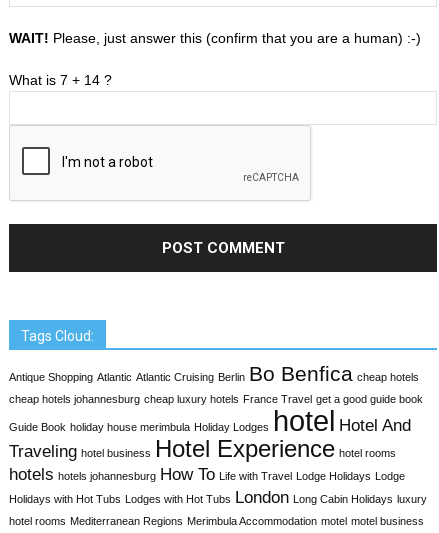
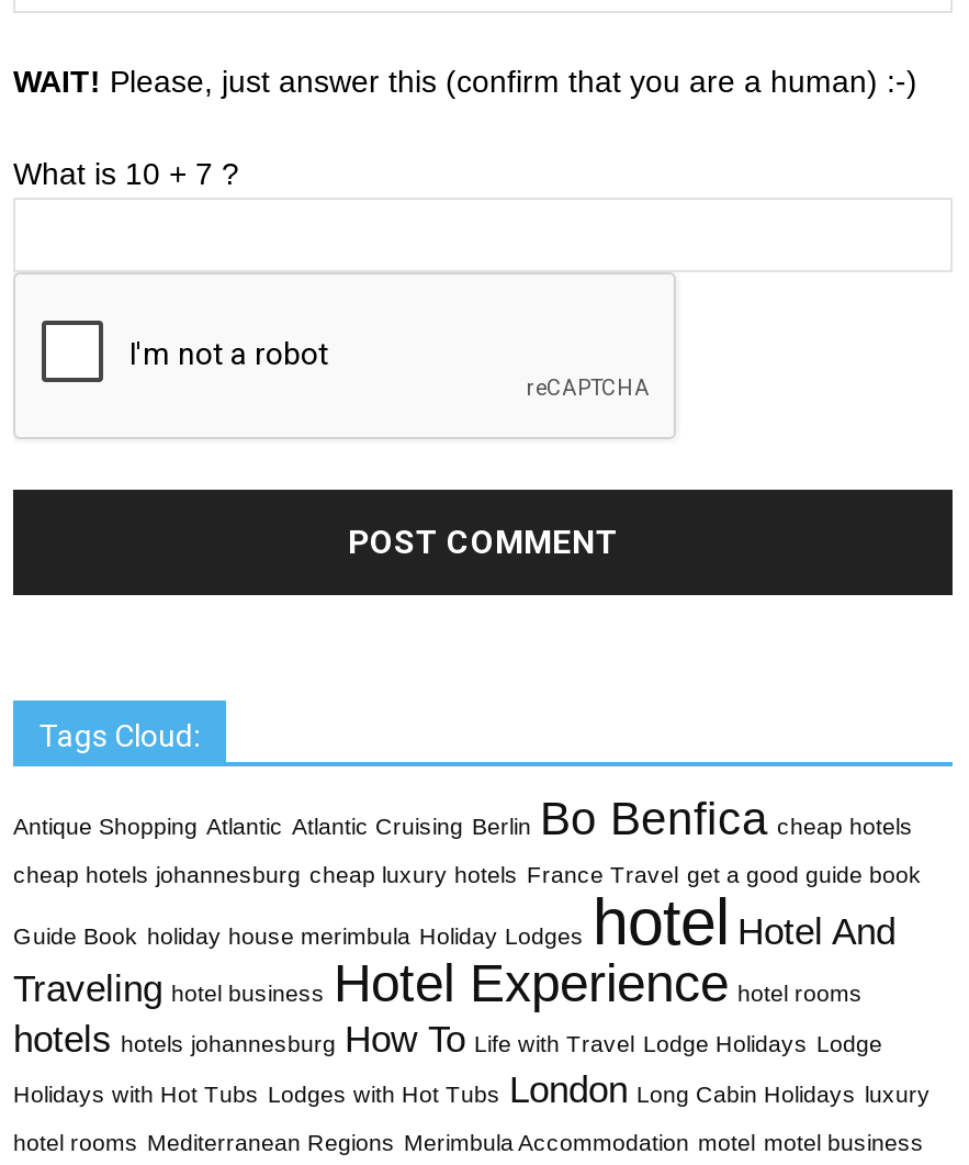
[9,72,112,88] What is 7 + 14 ? -> [13,156,239,191] What is 10 + 7 ?

